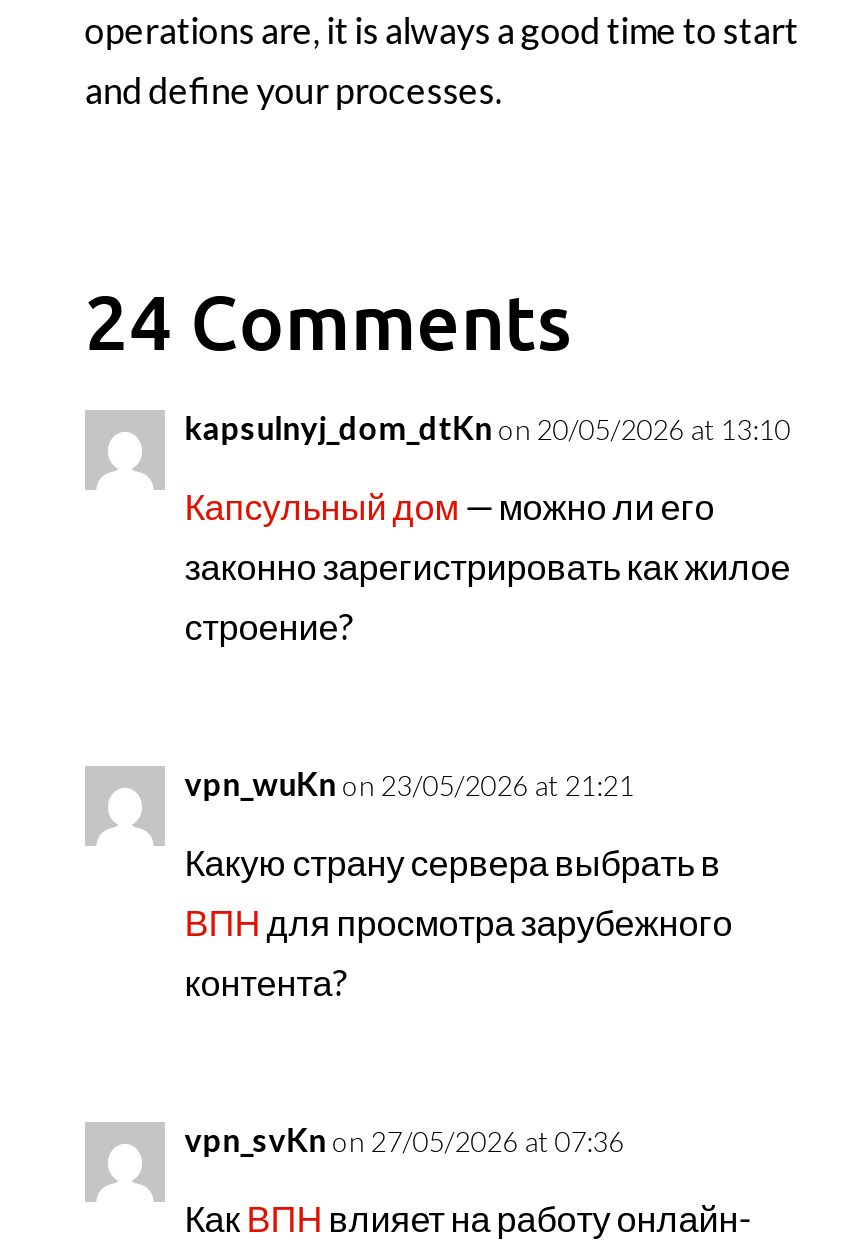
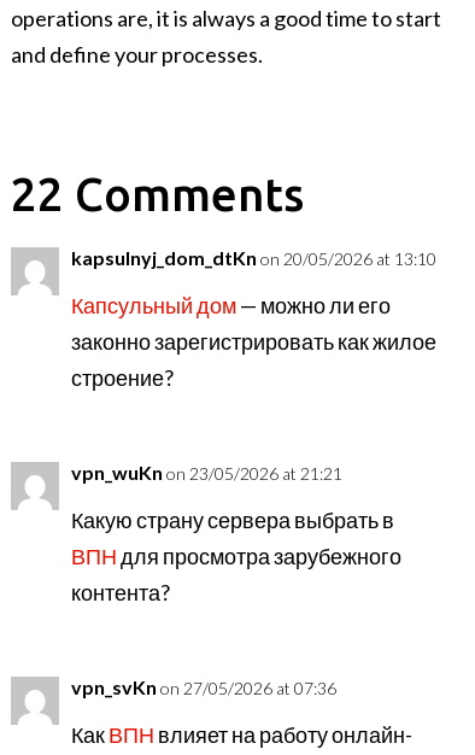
[85,280,571,364] 24 Comments -> [11,169,304,220] 22 Comments

